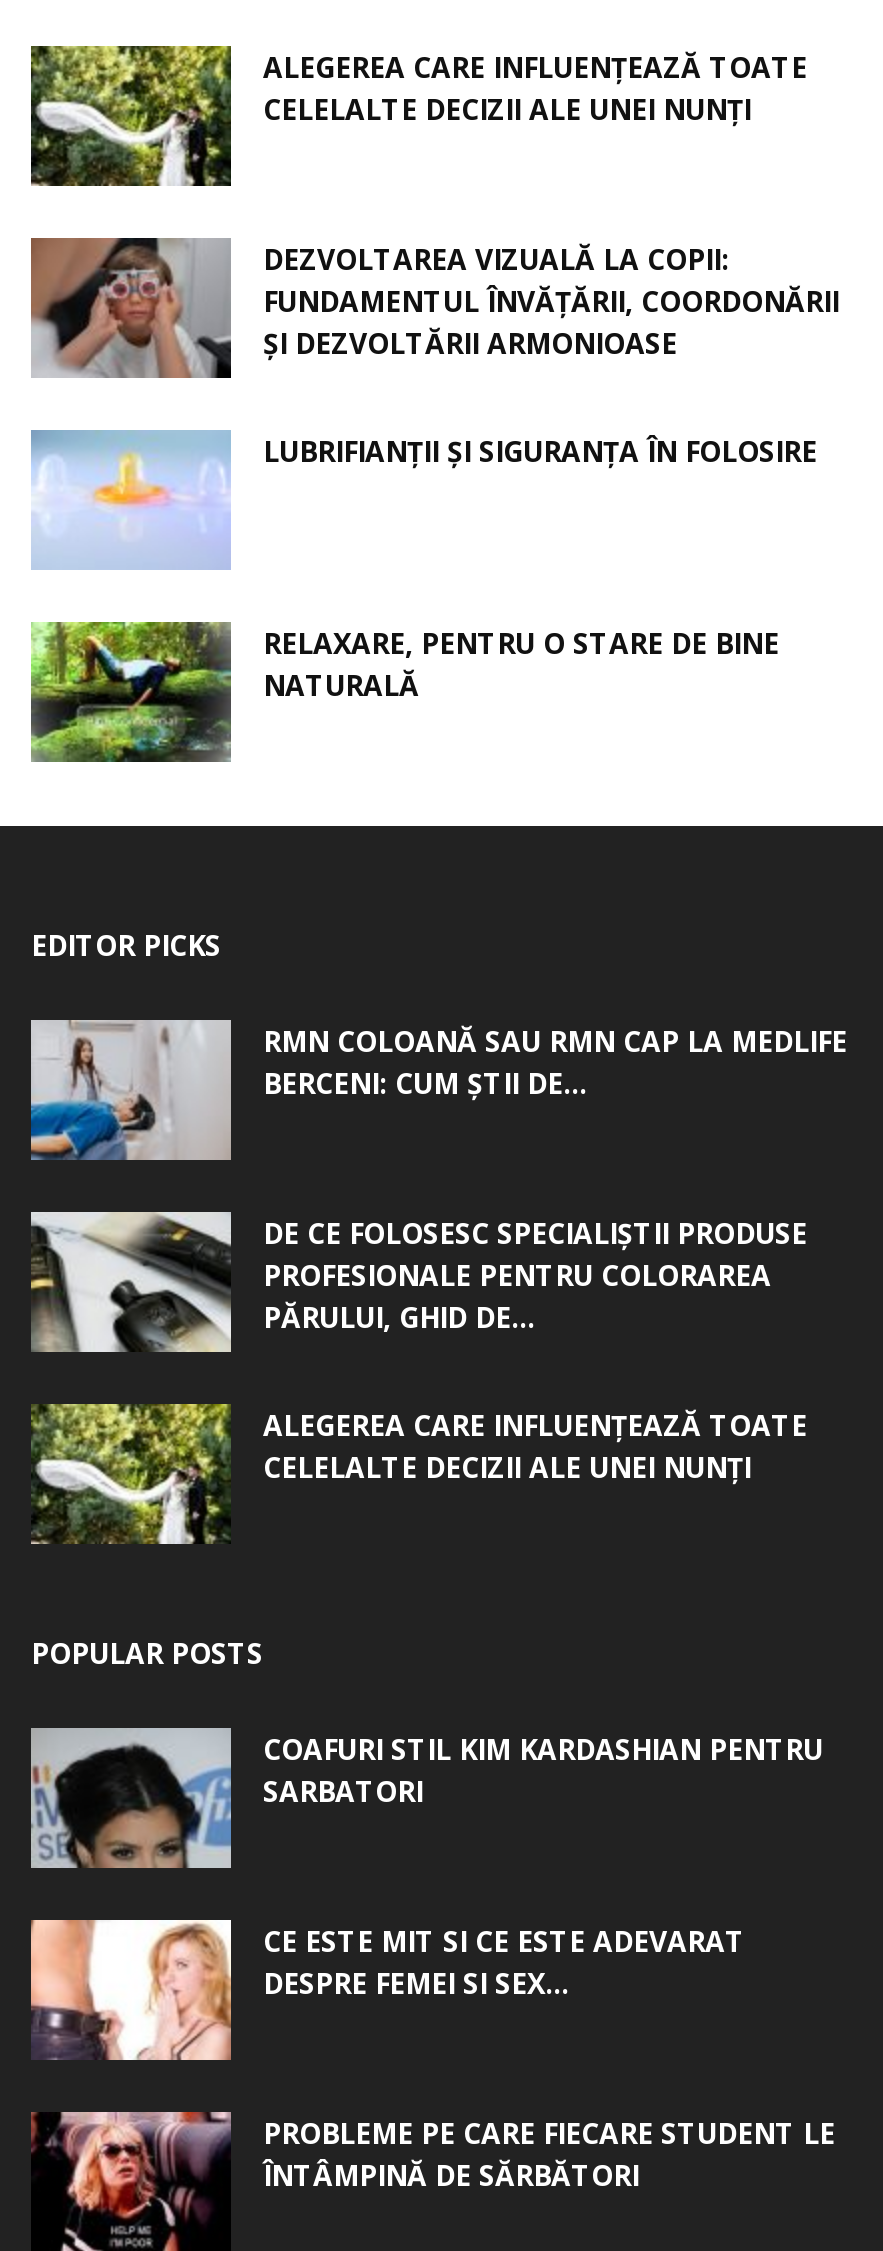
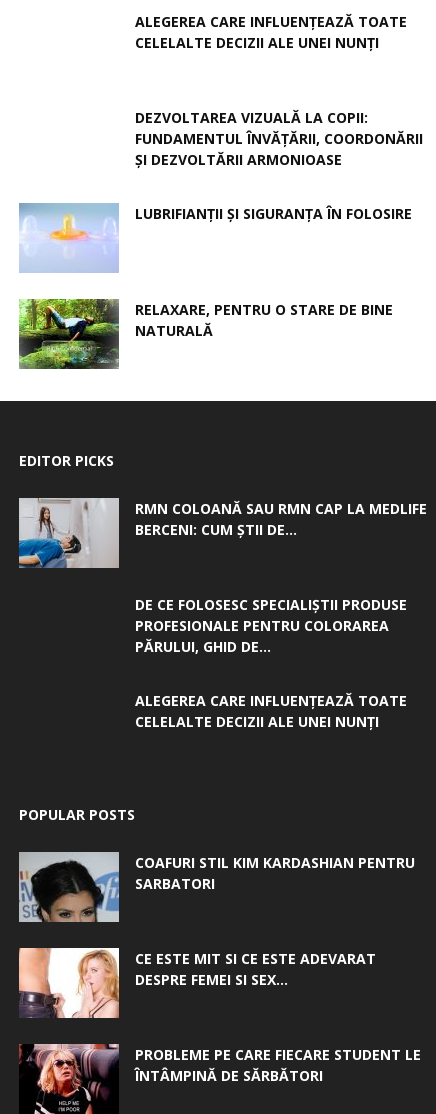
[29,43,233,189] [image] -> none
[29,235,233,381] [image] -> none
[29,1209,233,1355] [image] -> none
[31,1401,231,1547] [image] -> none

